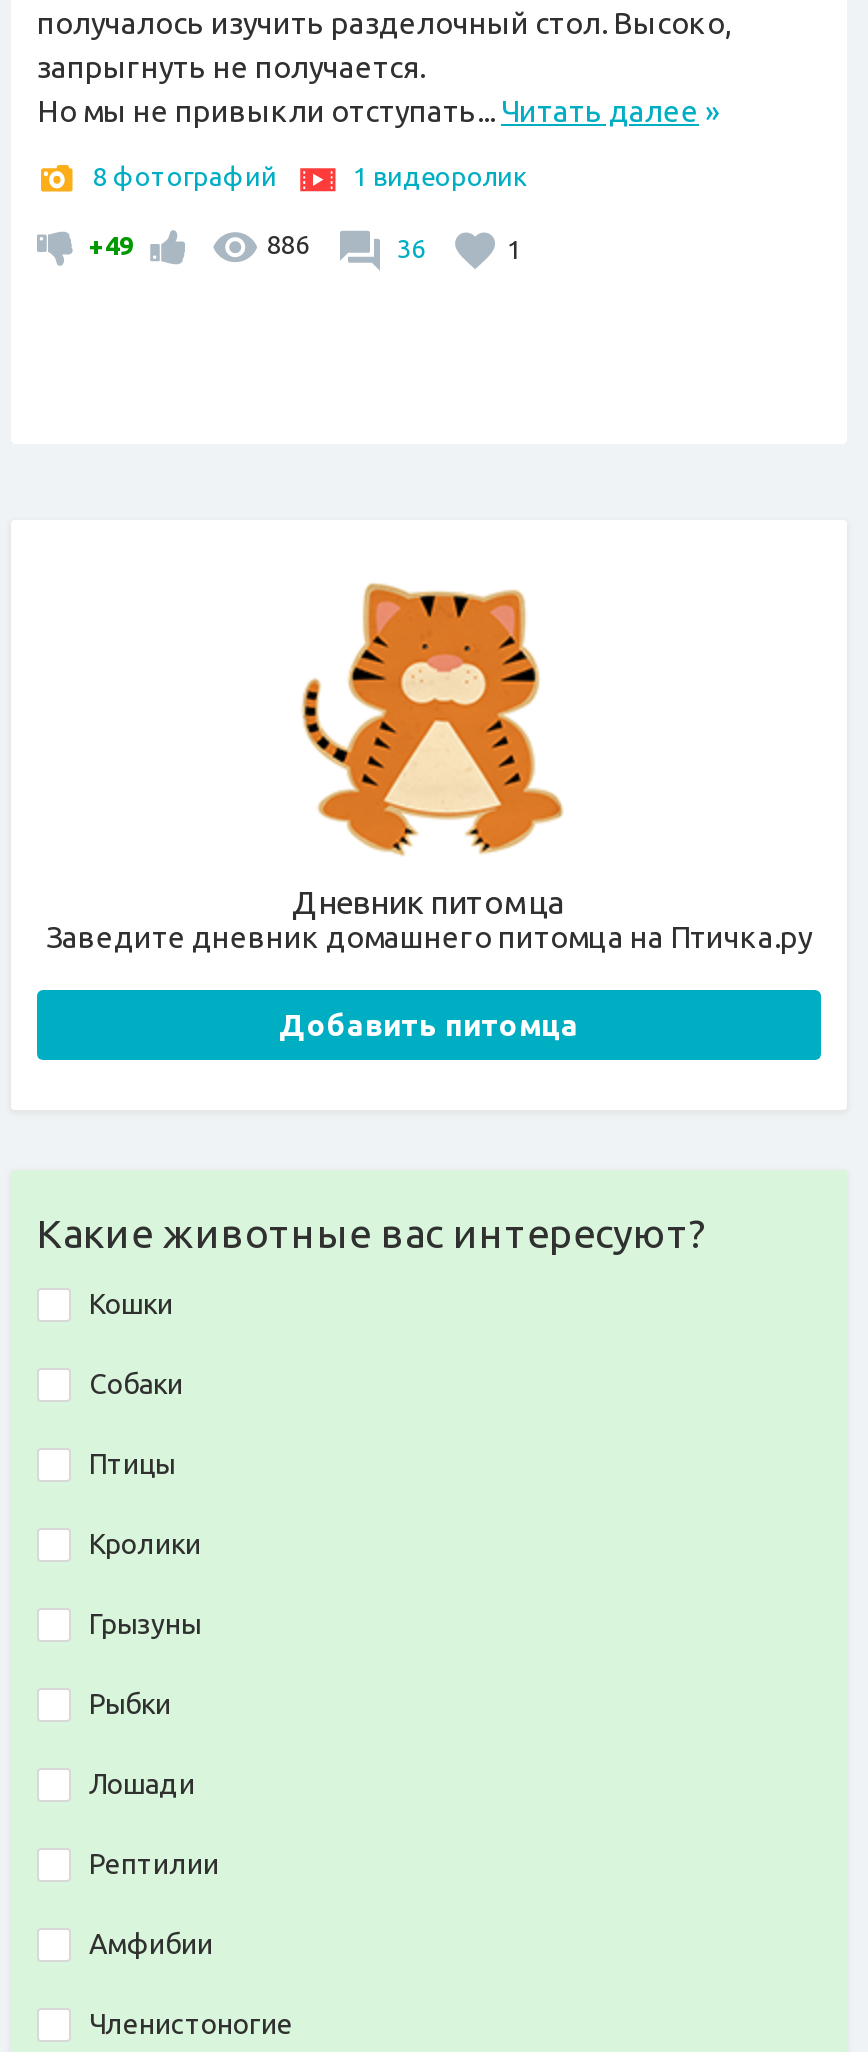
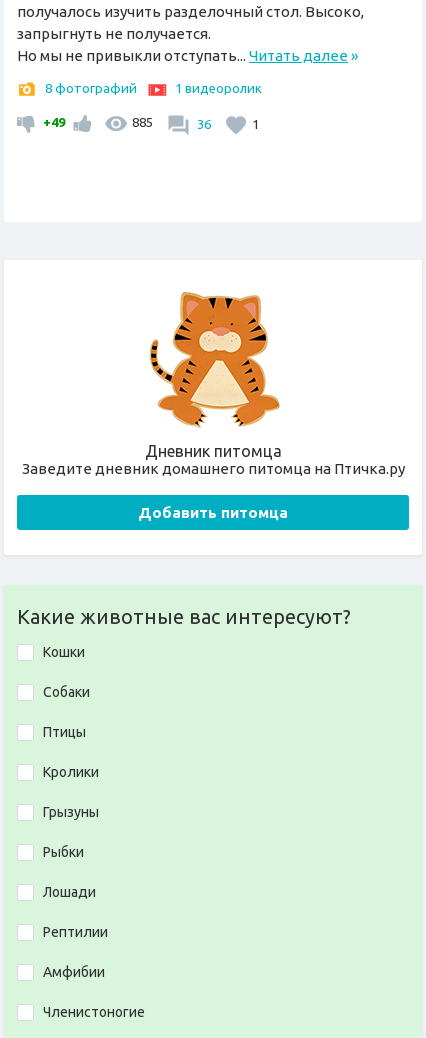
[267,231,309,259] 886 -> [132,115,153,129] 885

